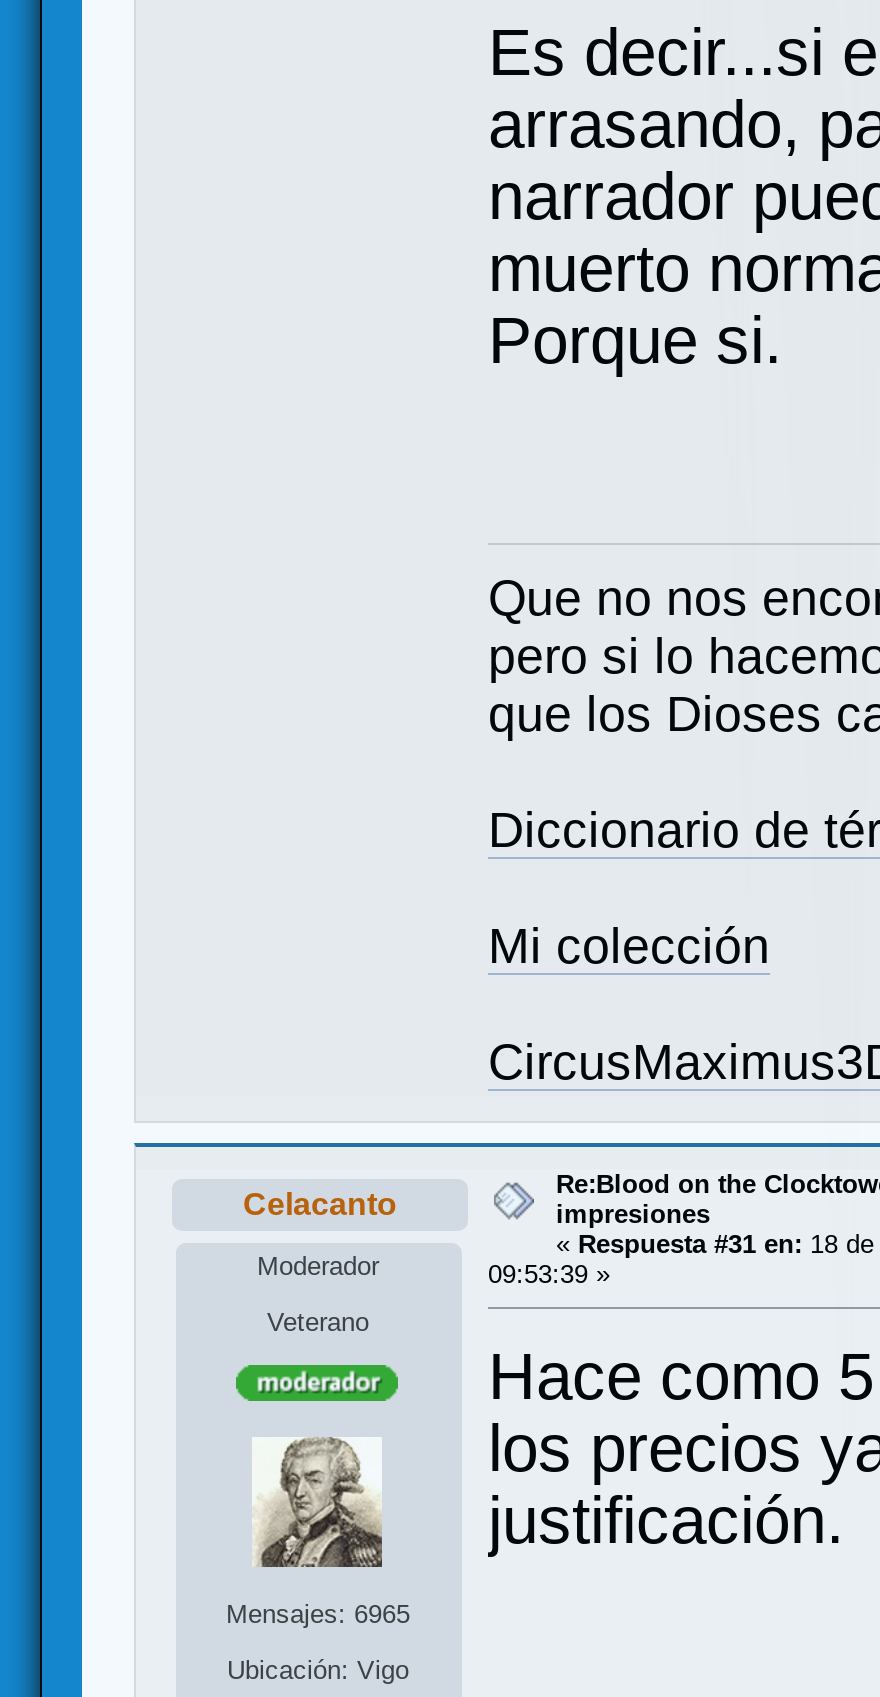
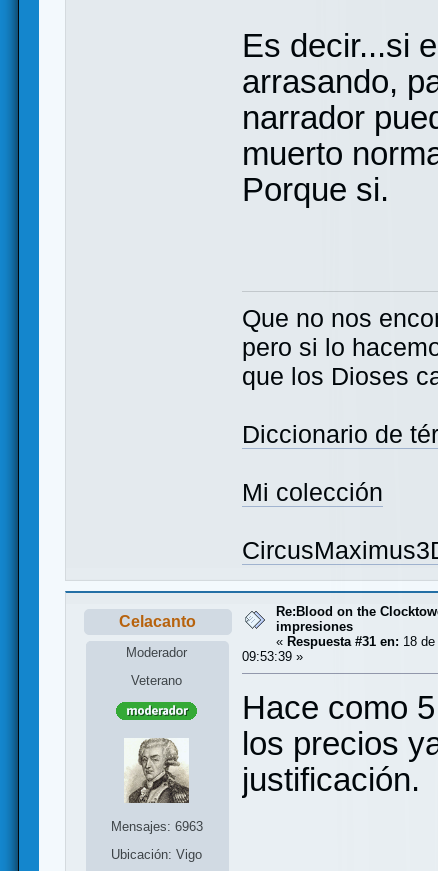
[226,1599,410,1629] Mensajes: 6965 -> [111,819,203,834] Mensajes: 6963

